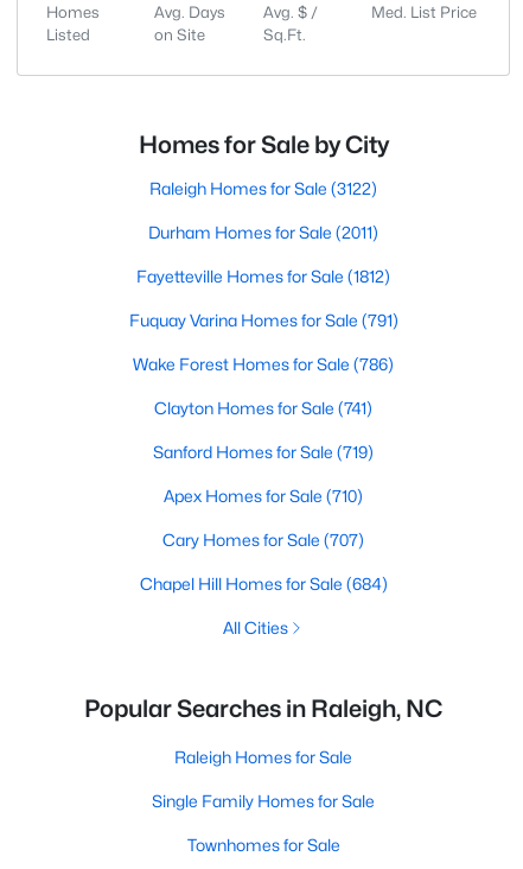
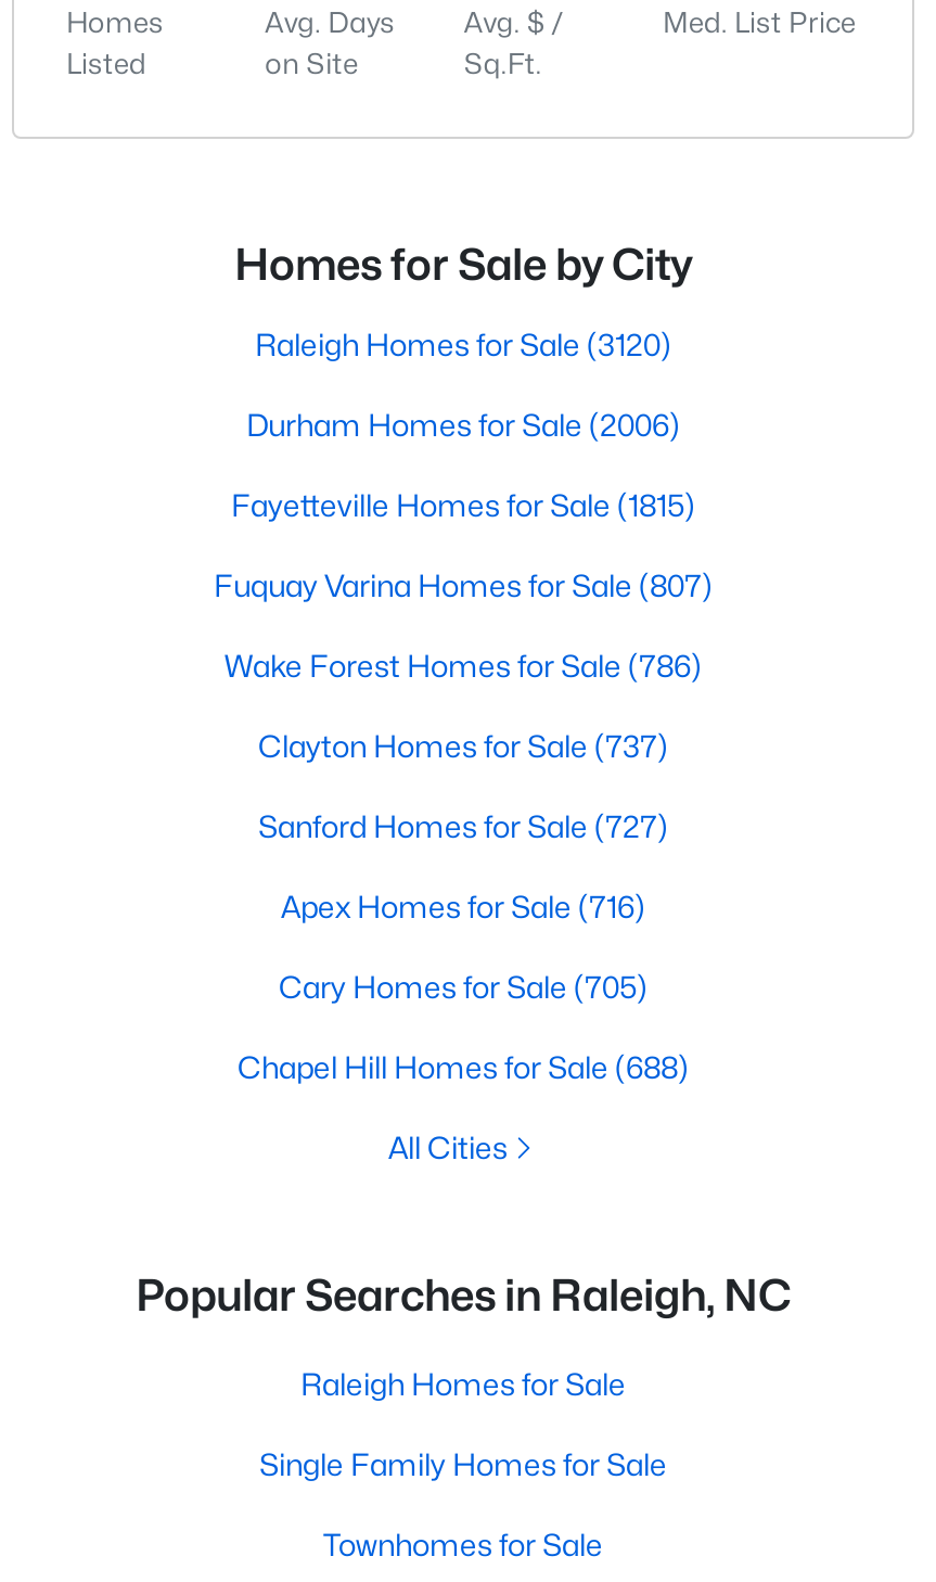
[149,178,377,198] Raleigh Homes for Sale (3122) -> [255,326,671,362] Raleigh Homes for Sale (3120)
[148,222,378,242] Durham Homes for Sale (2011) -> [246,406,680,443] Durham Homes for Sale (2006)
[136,266,390,286] Fayetteville Homes for Sale (1812) -> [231,486,695,523] Fayetteville Homes for Sale (1815)
[129,310,398,330] Fuquay Varina Homes for Sale (791) -> [214,566,713,603] Fuquay Varina Homes for Sale (807)
[154,398,372,418] Clayton Homes for Sale (741) -> [258,727,668,764] Clayton Homes for Sale (737)
[153,442,374,462] Sanford Homes for Sale (719) -> [258,807,668,844] Sanford Homes for Sale (727)
[164,486,363,506] Apex Homes for Sale (710) -> [281,888,645,924] Apex Homes for Sale (716)
[162,529,364,550] Cary Homes for Sale (707) -> [279,968,647,1005] Cary Homes for Sale (705)
[139,573,387,594] Chapel Hill Homes for Sale (684) -> [238,1048,689,1085] Chapel Hill Homes for Sale (688)

